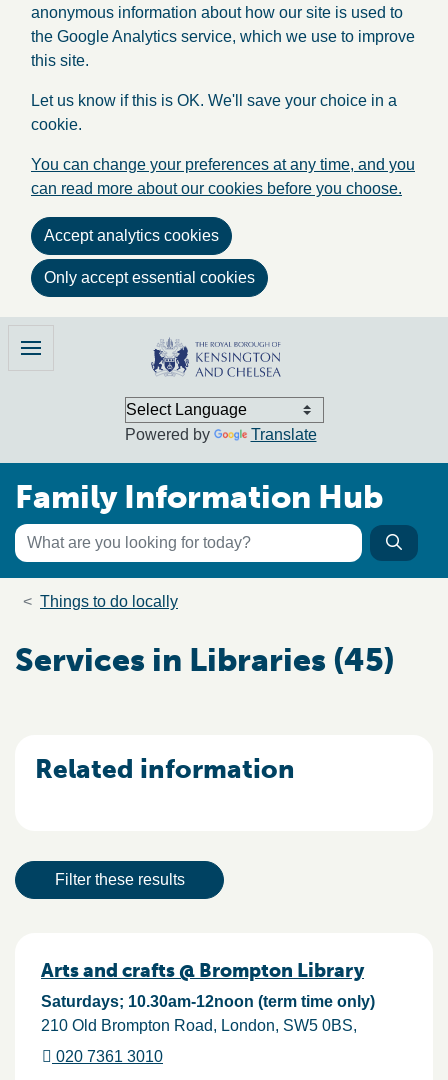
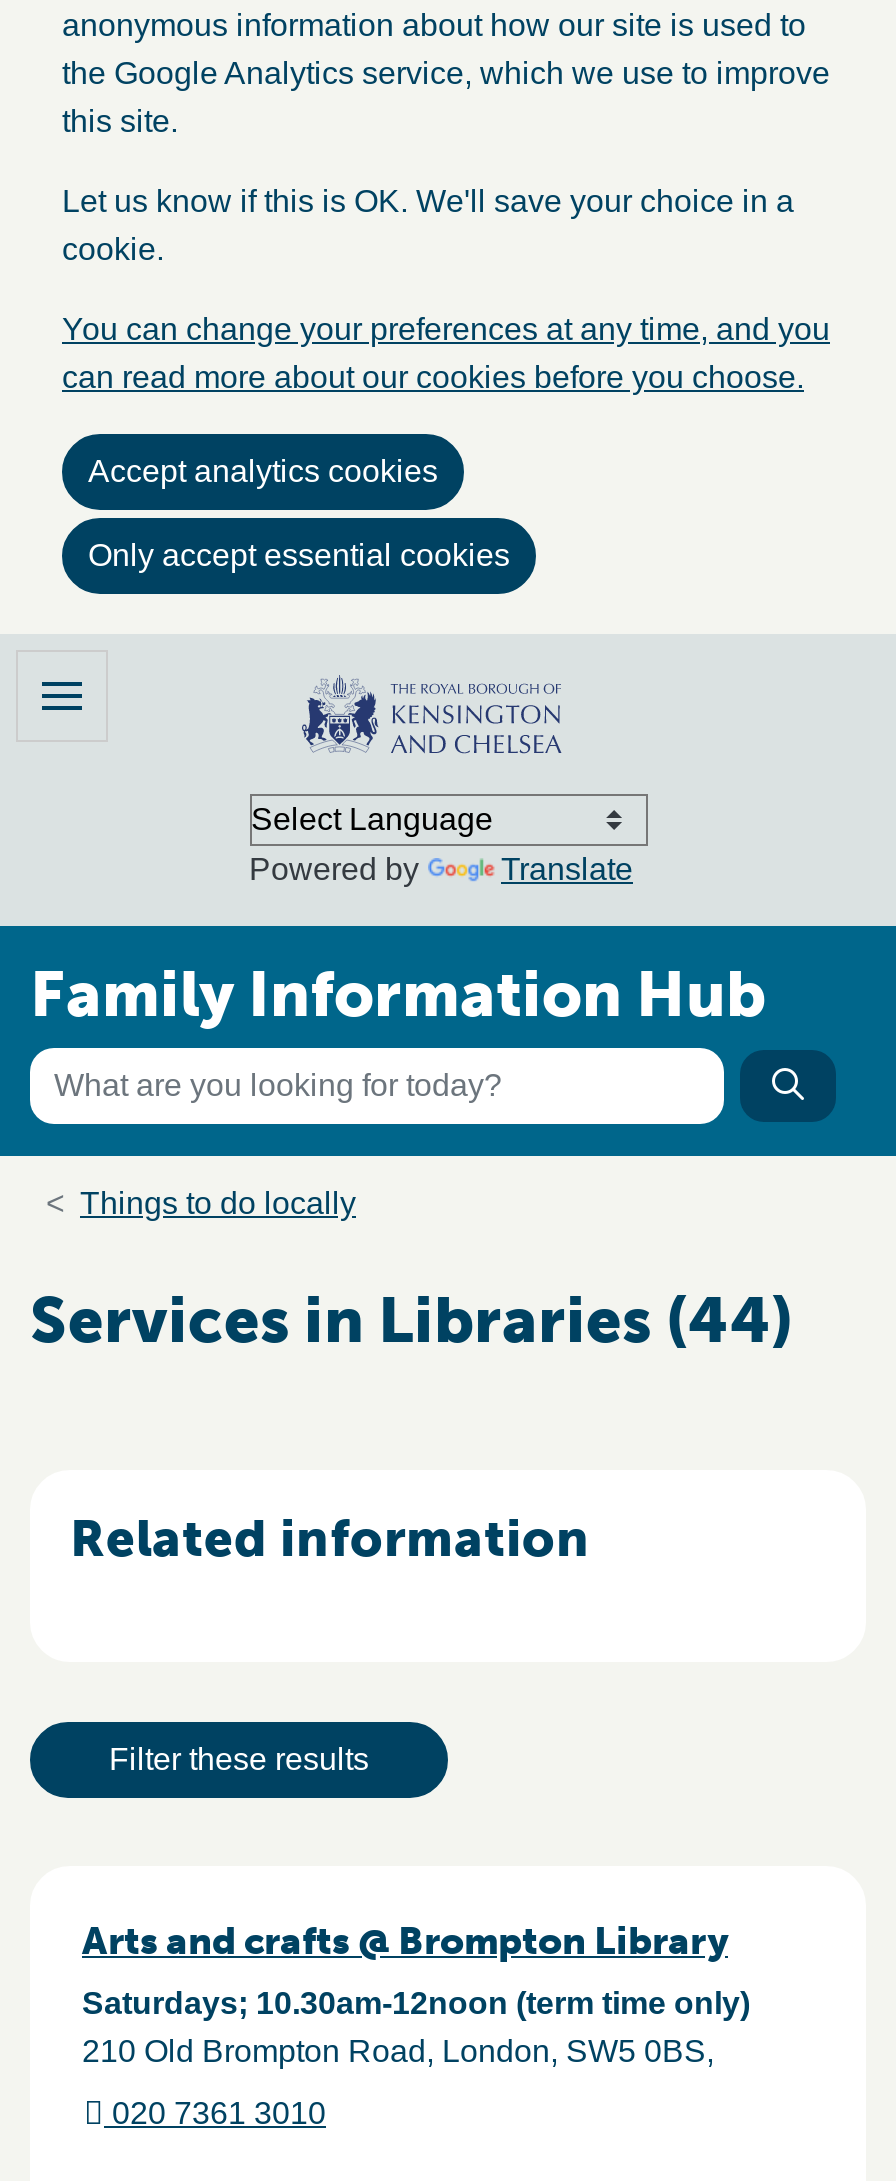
[15,641,395,679] Services in Libraries (45) -> [30,1282,794,1358] Services in Libraries (44)

